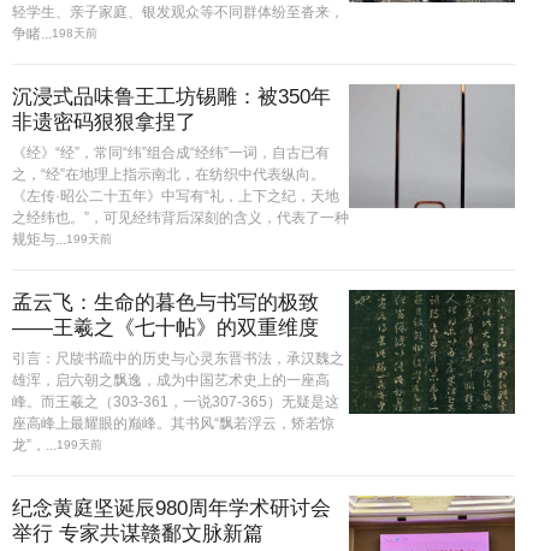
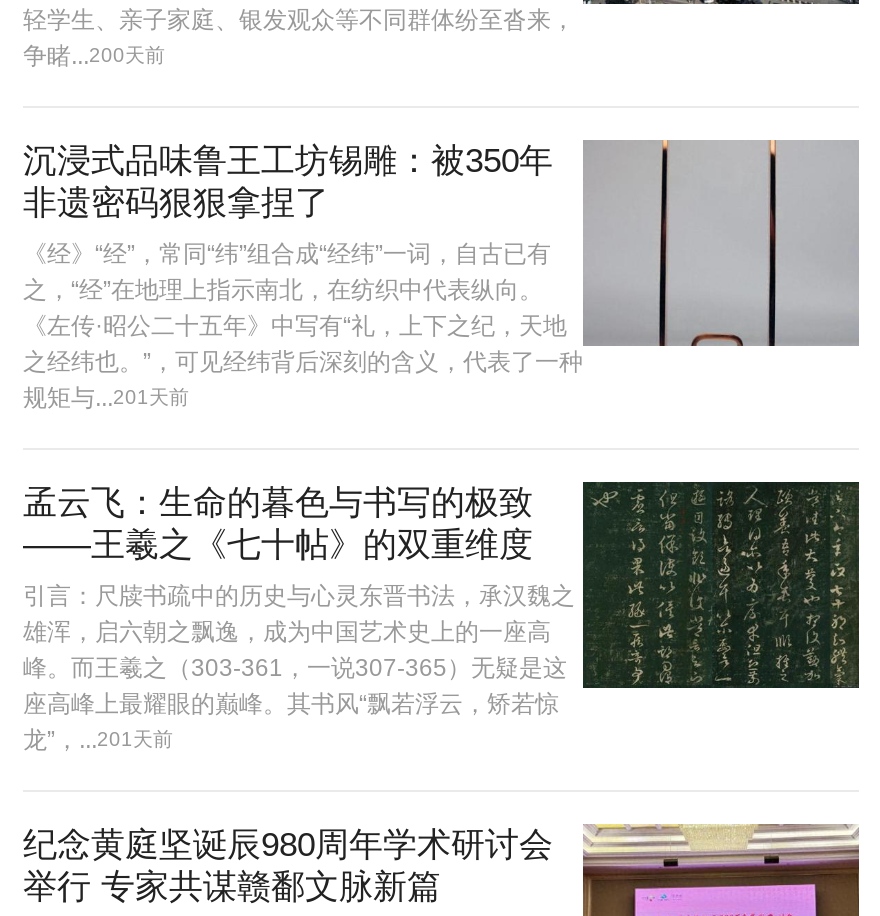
[12,25,97,42] 争睹...198天前 -> [23,41,165,69] 争睹...200天前
[12,230,112,247] 规矩与...199天前 -> [23,383,189,411] 规矩与...201天前
[12,436,102,453] 龙”，...199天前 -> [23,725,173,753] 龙”，...201天前

